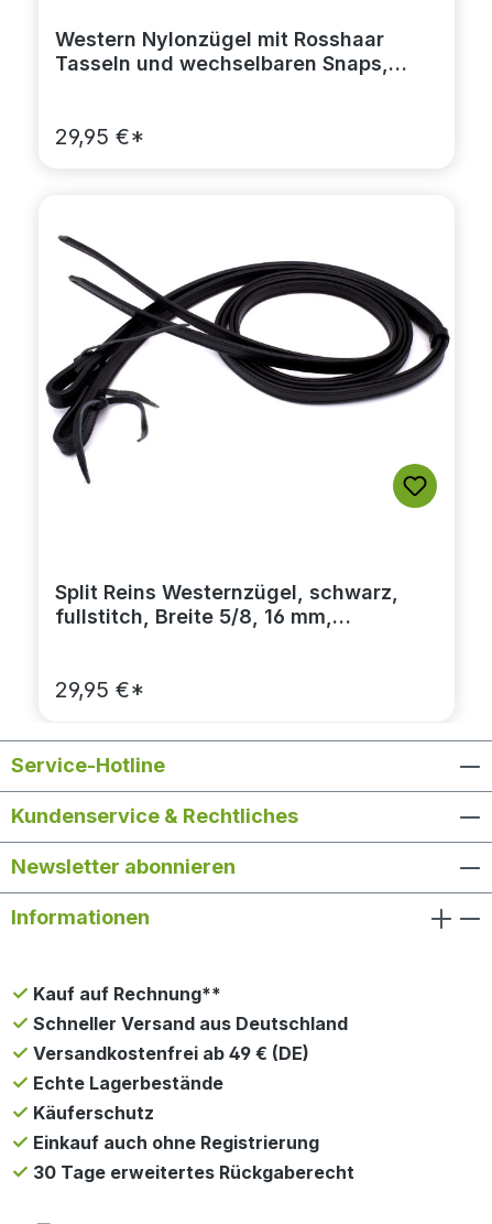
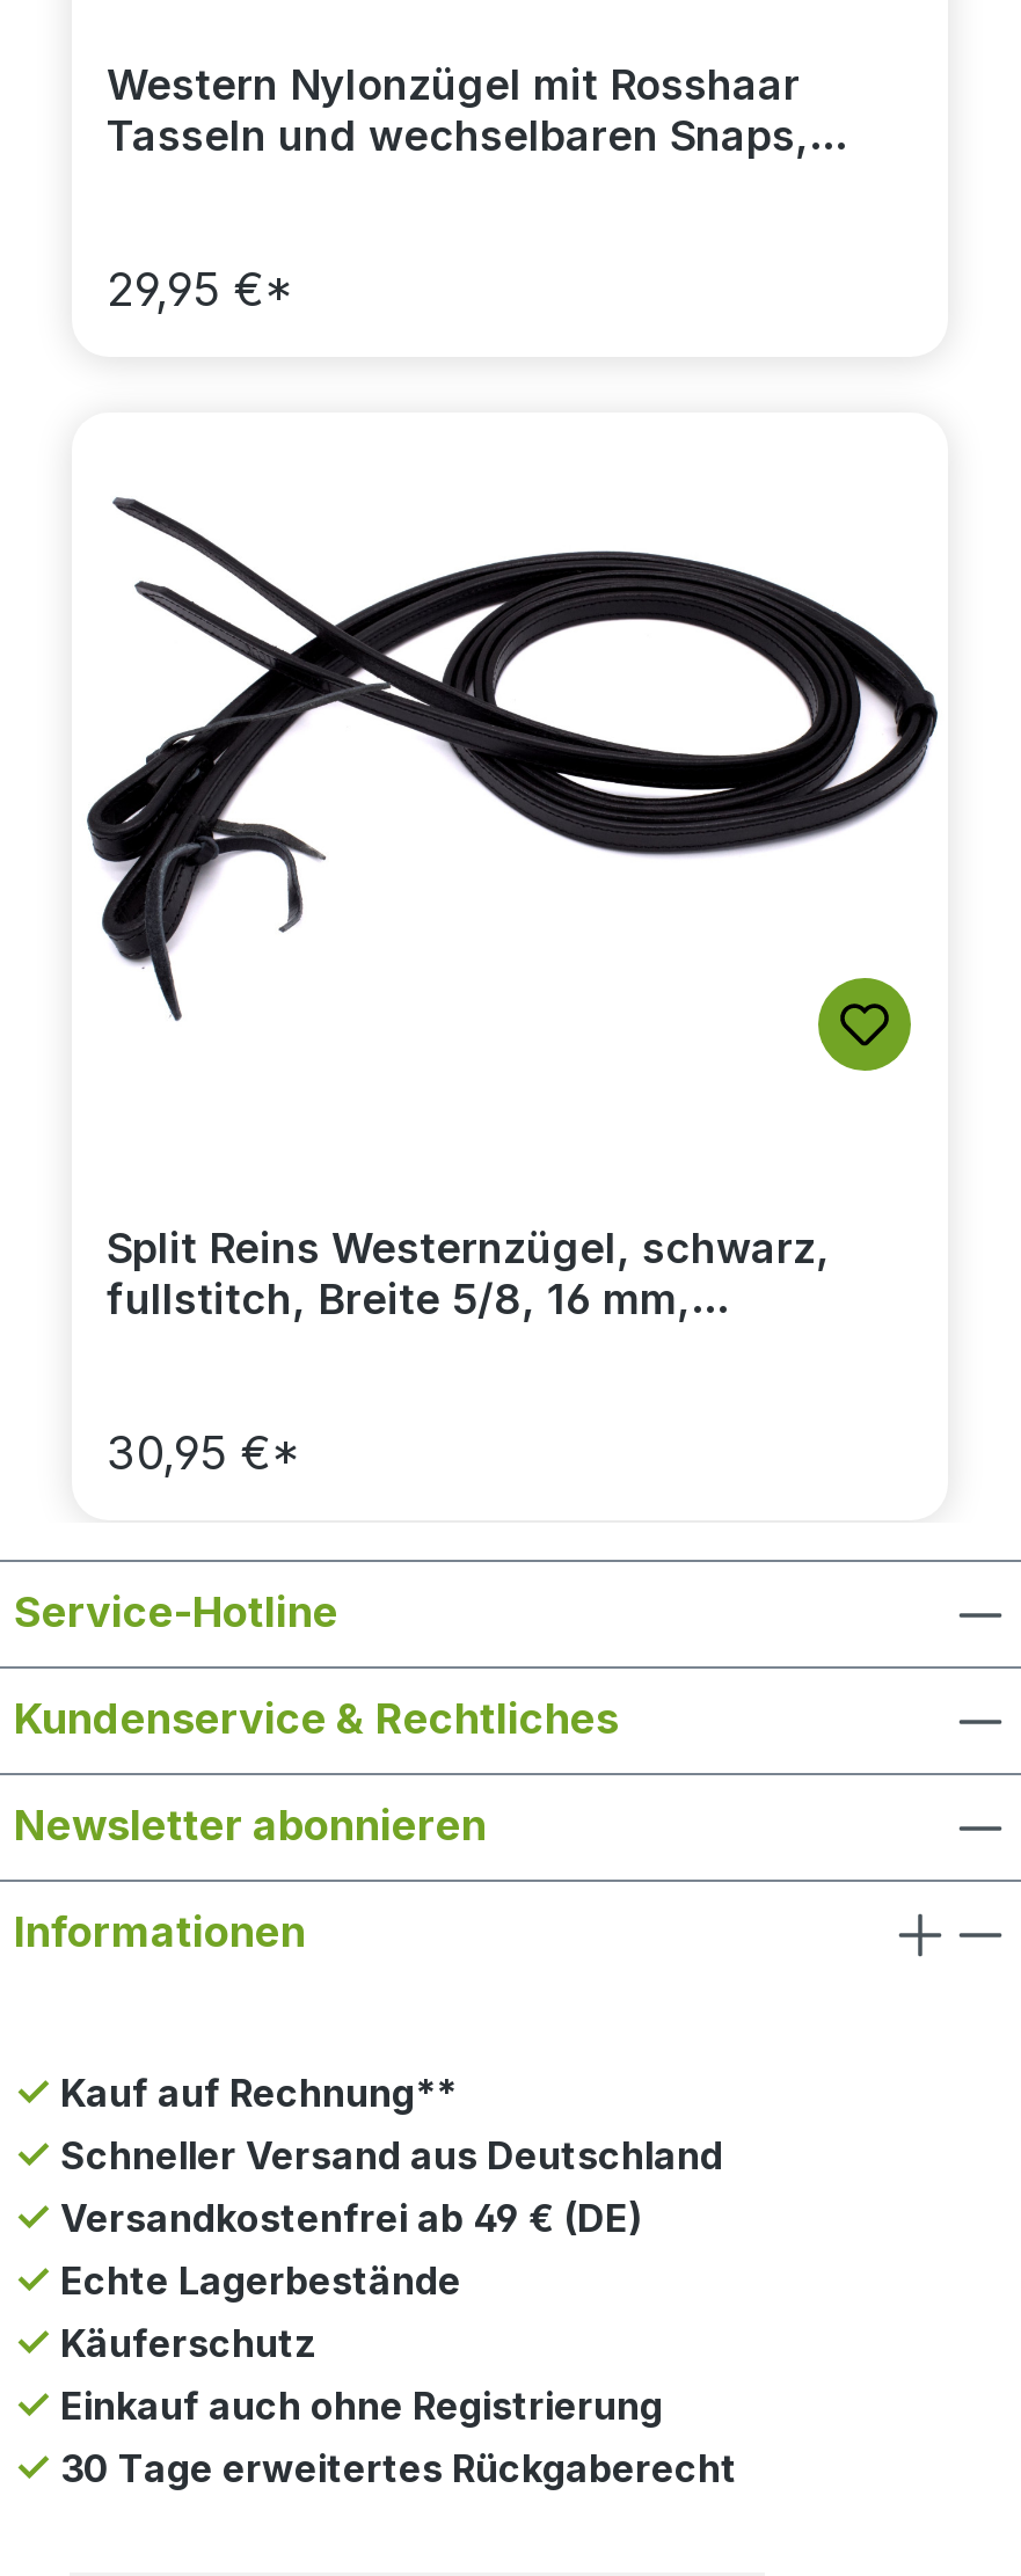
[55,676,144,703] 29,95 €* -> [107,1425,301,1480] 30,95 €*

